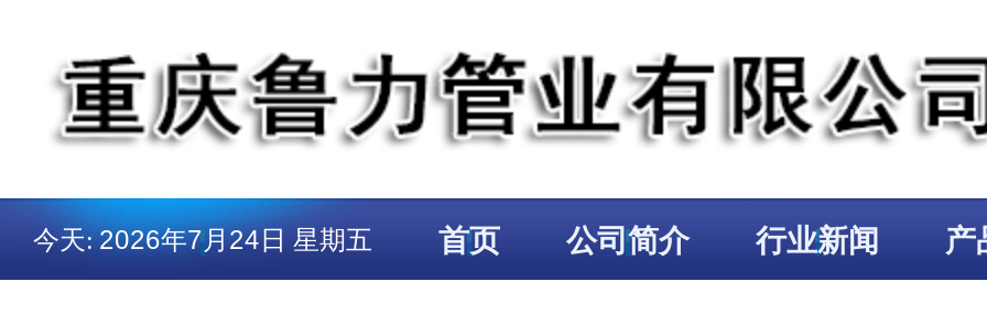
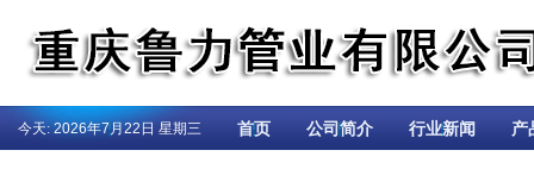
[33,225,372,256] 今天: 2026年7月24日 星期五 -> [18,120,201,137] 今天: 2026年7月22日 星期三

